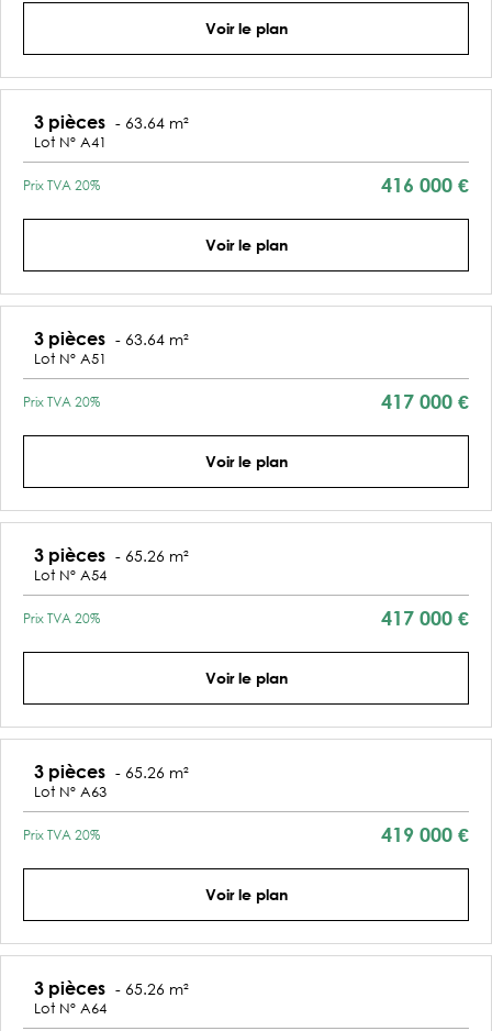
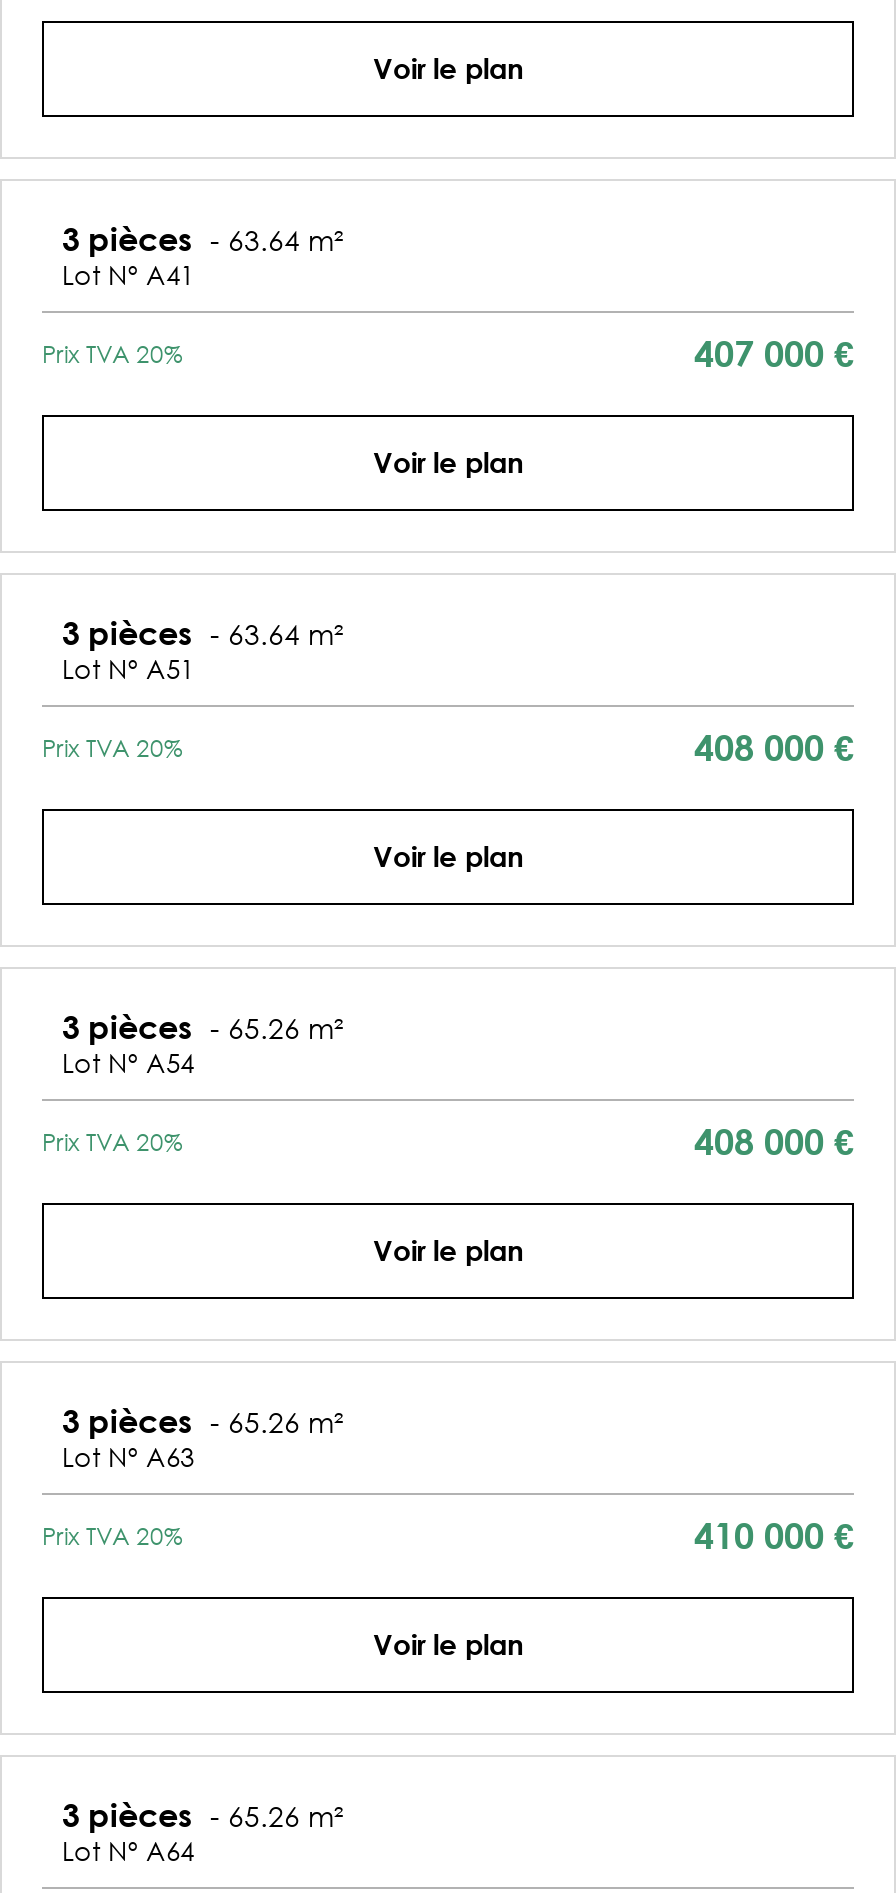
[381,173,469,197] 416 000 € -> [694,331,854,375] 407 000 €
[381,389,469,413] 417 000 € -> [694,725,854,769] 408 000 €
[381,606,469,630] 417 000 € -> [694,1119,854,1163] 408 000 €
[381,822,469,846] 419 000 € -> [694,1513,854,1557] 410 000 €

